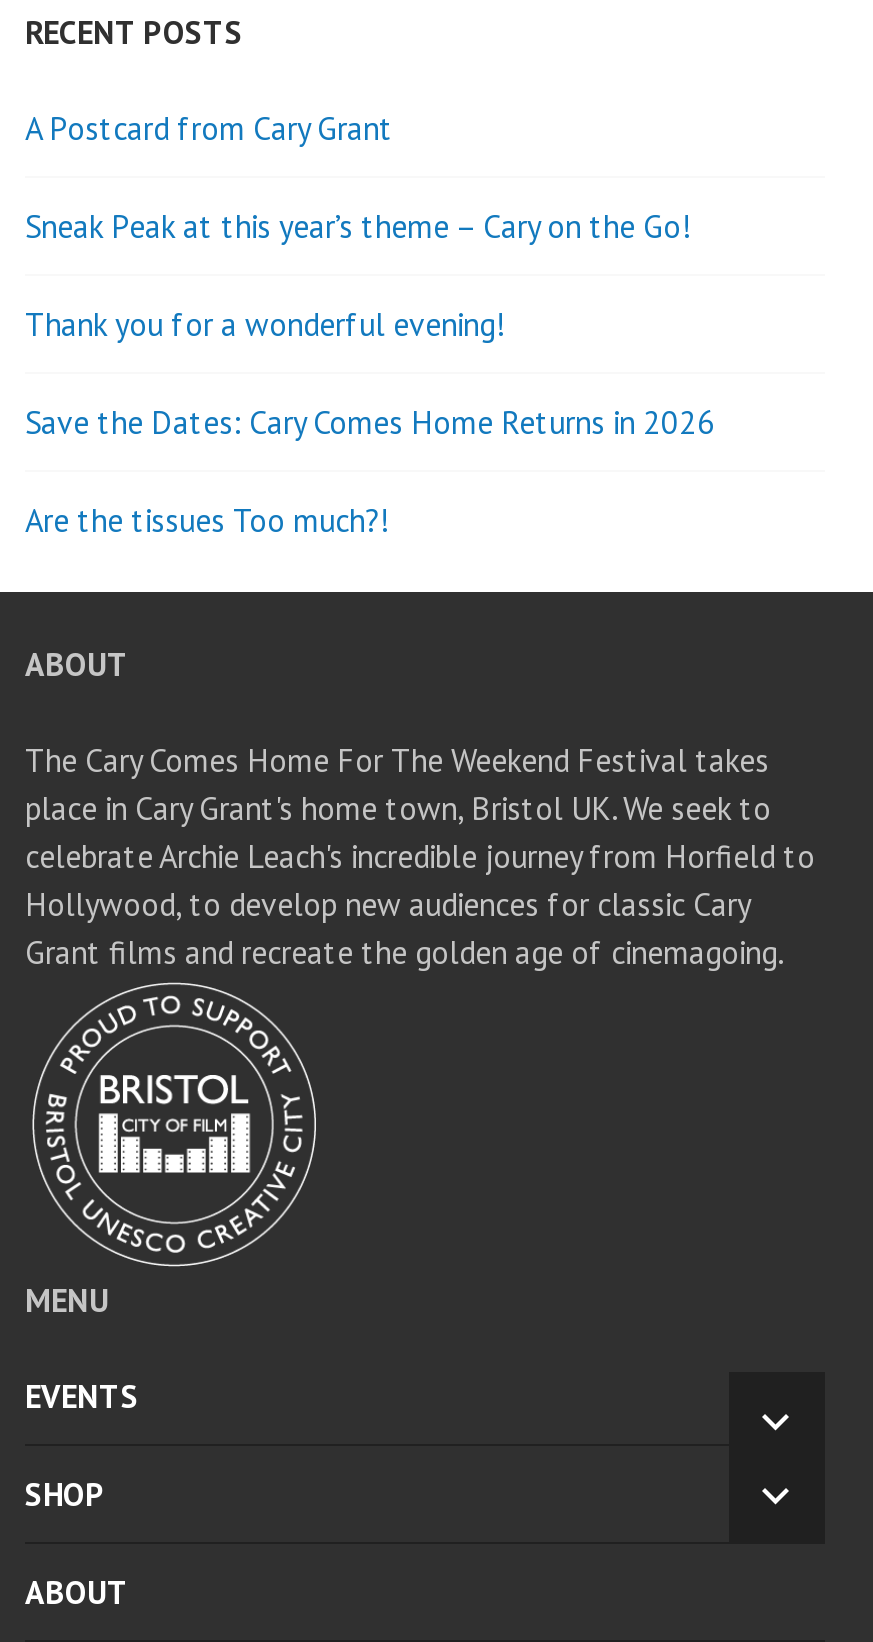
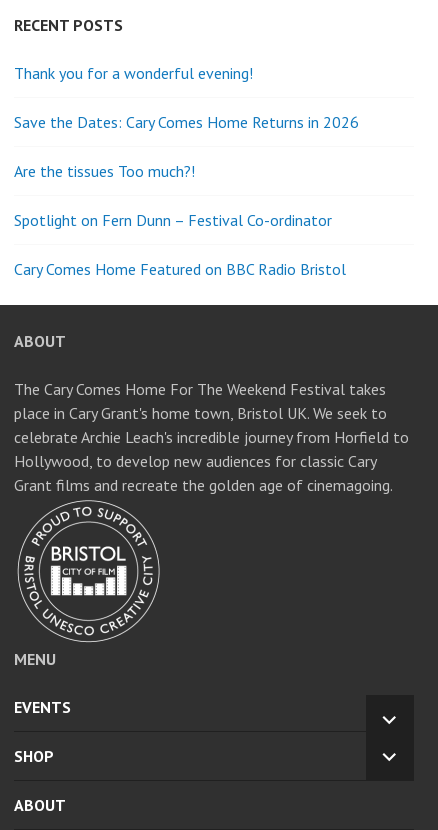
[25,108,689,246] A Postcard from Cary Grant | Sneak Peak at this year’s theme – Cary on the Go! -> none
moved [25,304,715,540] -> [14,63,359,181]: Thank you for a wonderful evening! | Save the Dates: Cary Comes Home Returns in 2026 | Are the tissues Too much?!
none -> [14,210,346,279] Spotlight on Fern Dunn – Festival Co-ordinator | Cary Comes Home Featured on BBC Radio Bristol

